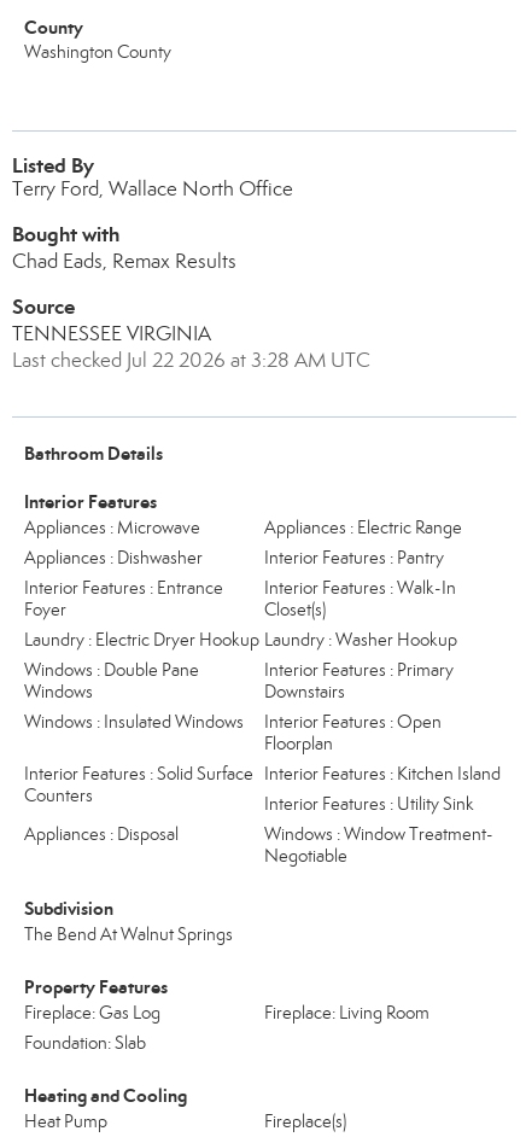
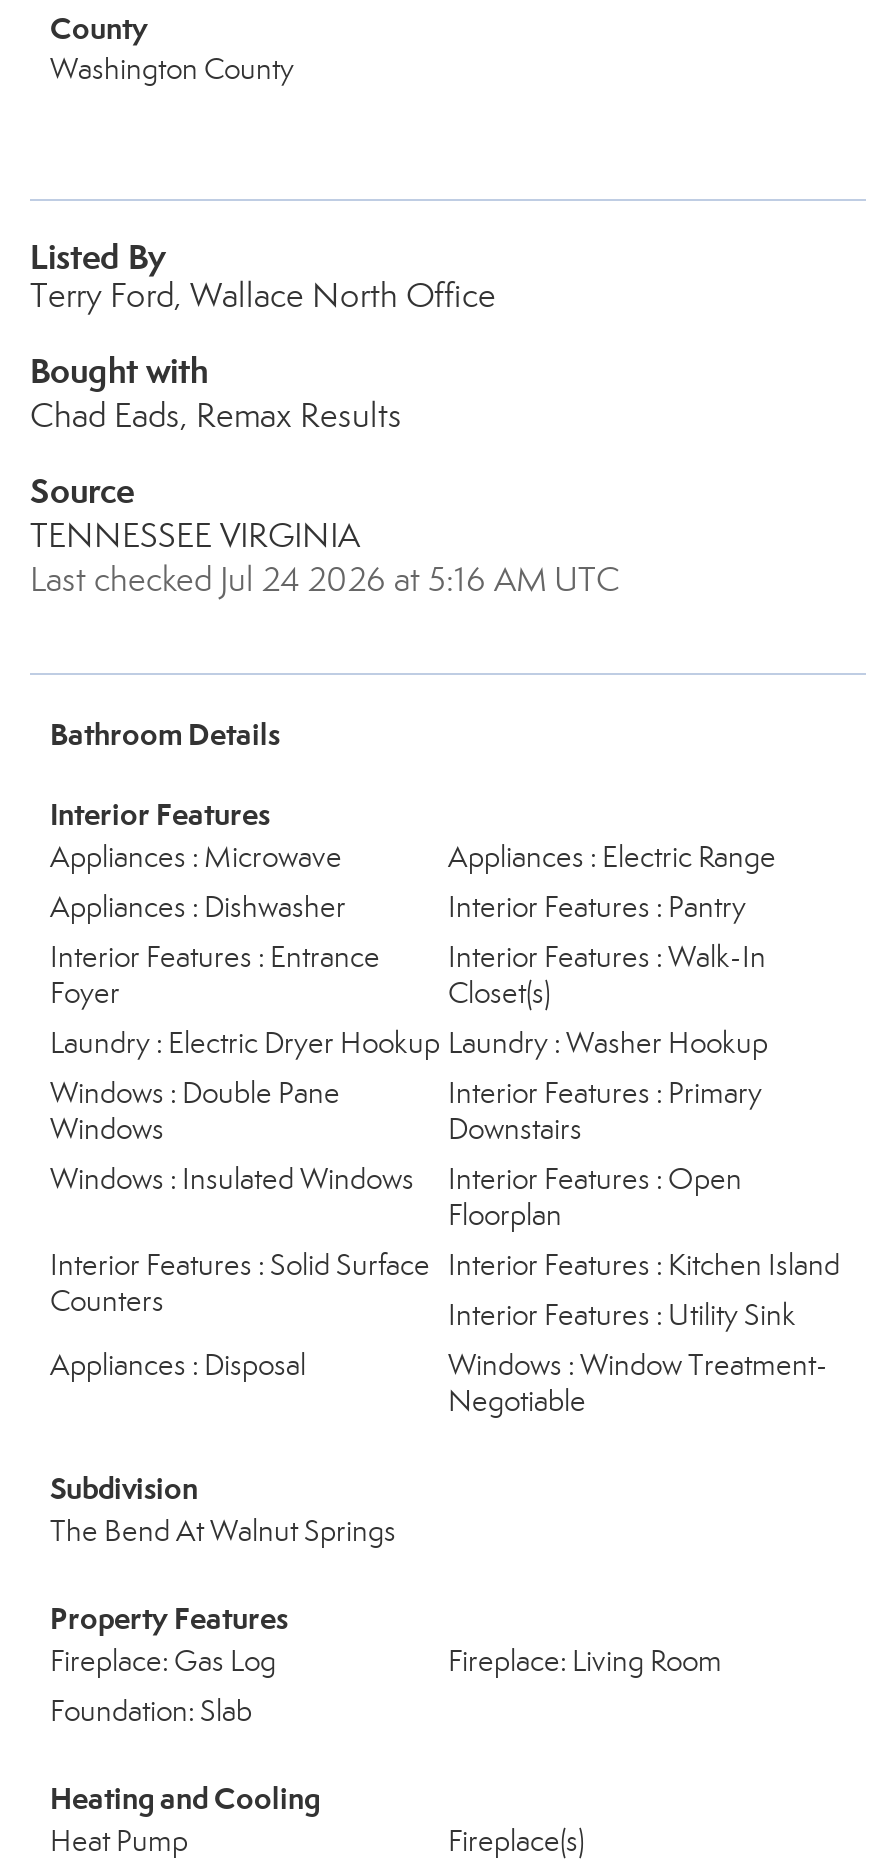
[12,348,370,373] Last checked Jul 22 2026 at 3:28 AM UTC -> [30,559,620,601] Last checked Jul 24 2026 at 5:16 AM UTC

